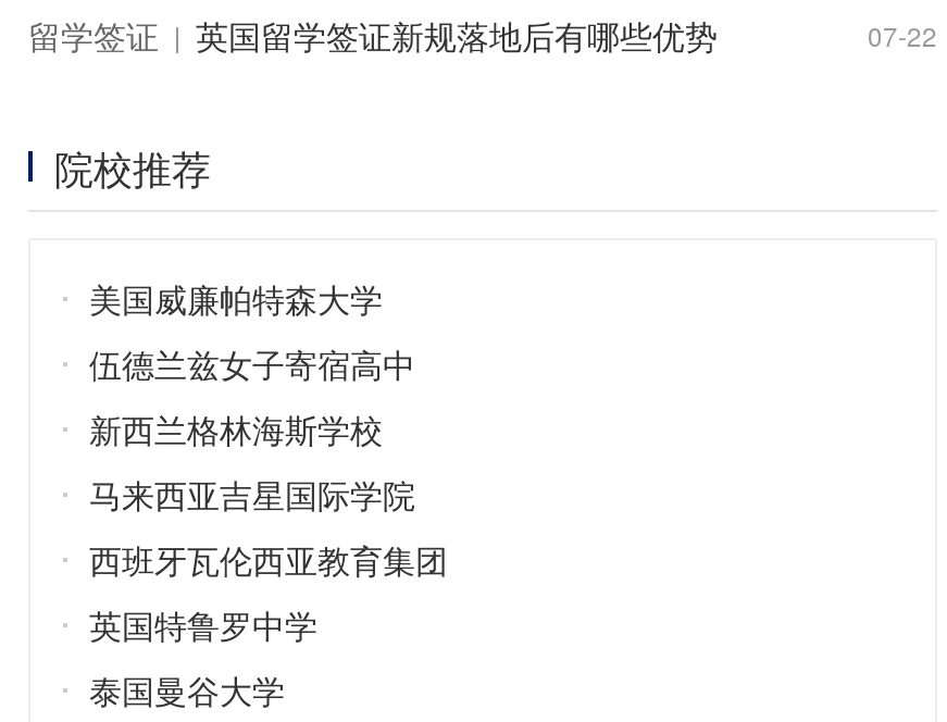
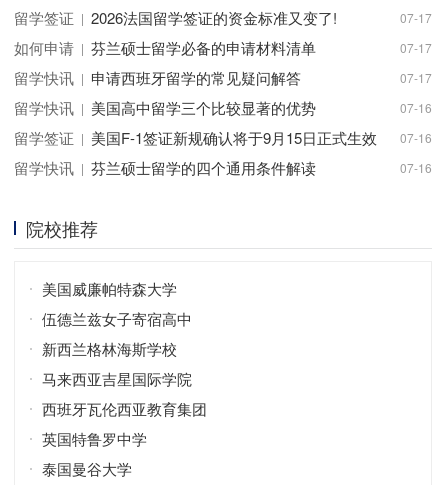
[196,11,937,57] 英国留学签证新规落地后有哪些优势 | 07-22 -> [14,7,432,178] 2026法国留学签证的资金标准又变了! | 07-17 | 如何申请 | 芬兰硕士留学必备的申请材料清单 | 07-17 | 留学快讯 | 申请西班牙留学的常见疑问解答 | 07-17 | 留学快讯 | 美国高中留学三个比较显著的优势 | 07-16 | 留学签证 | 美国F-1签证新规确认将于9月15日正式生效 | 07-16 | 留学快讯 | 芬兰硕士留学的四个通用条件解读 | 07-16

